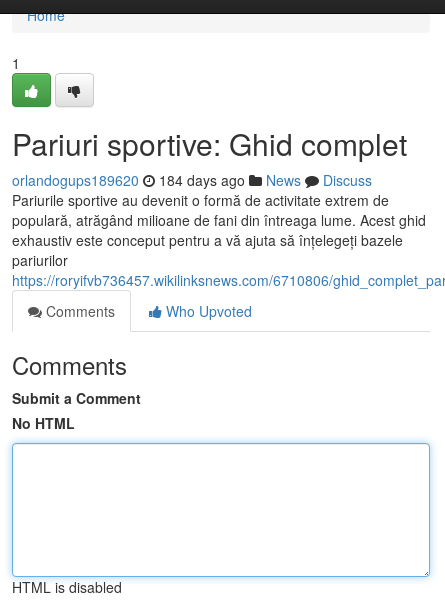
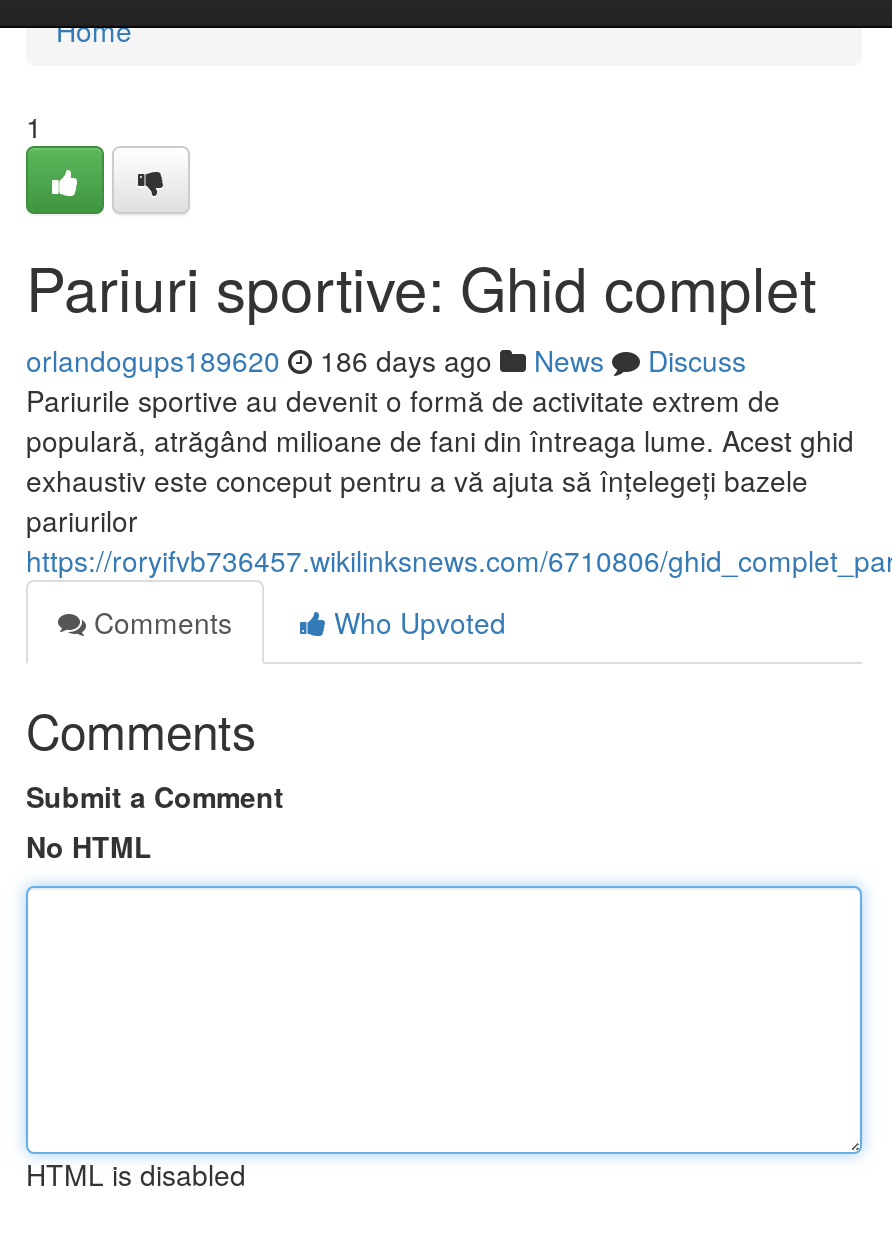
[12,170,372,190] orlandogups189620 184 days ago News Discuss -> [26,340,746,380] orlandogups189620 186 days ago News Discuss

